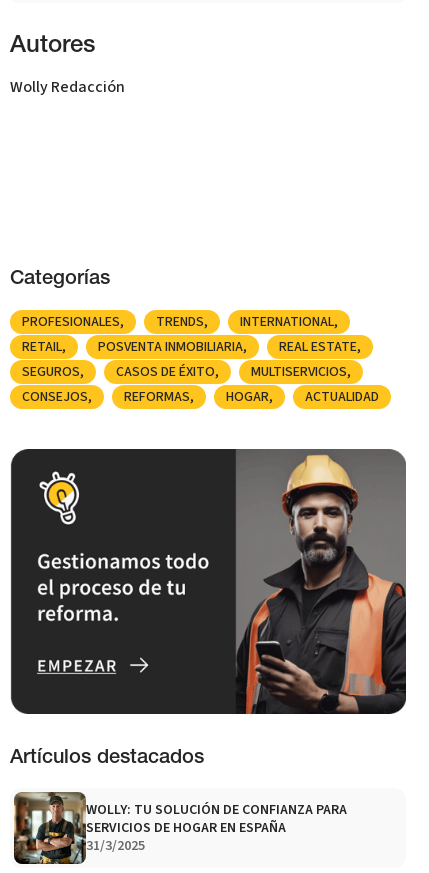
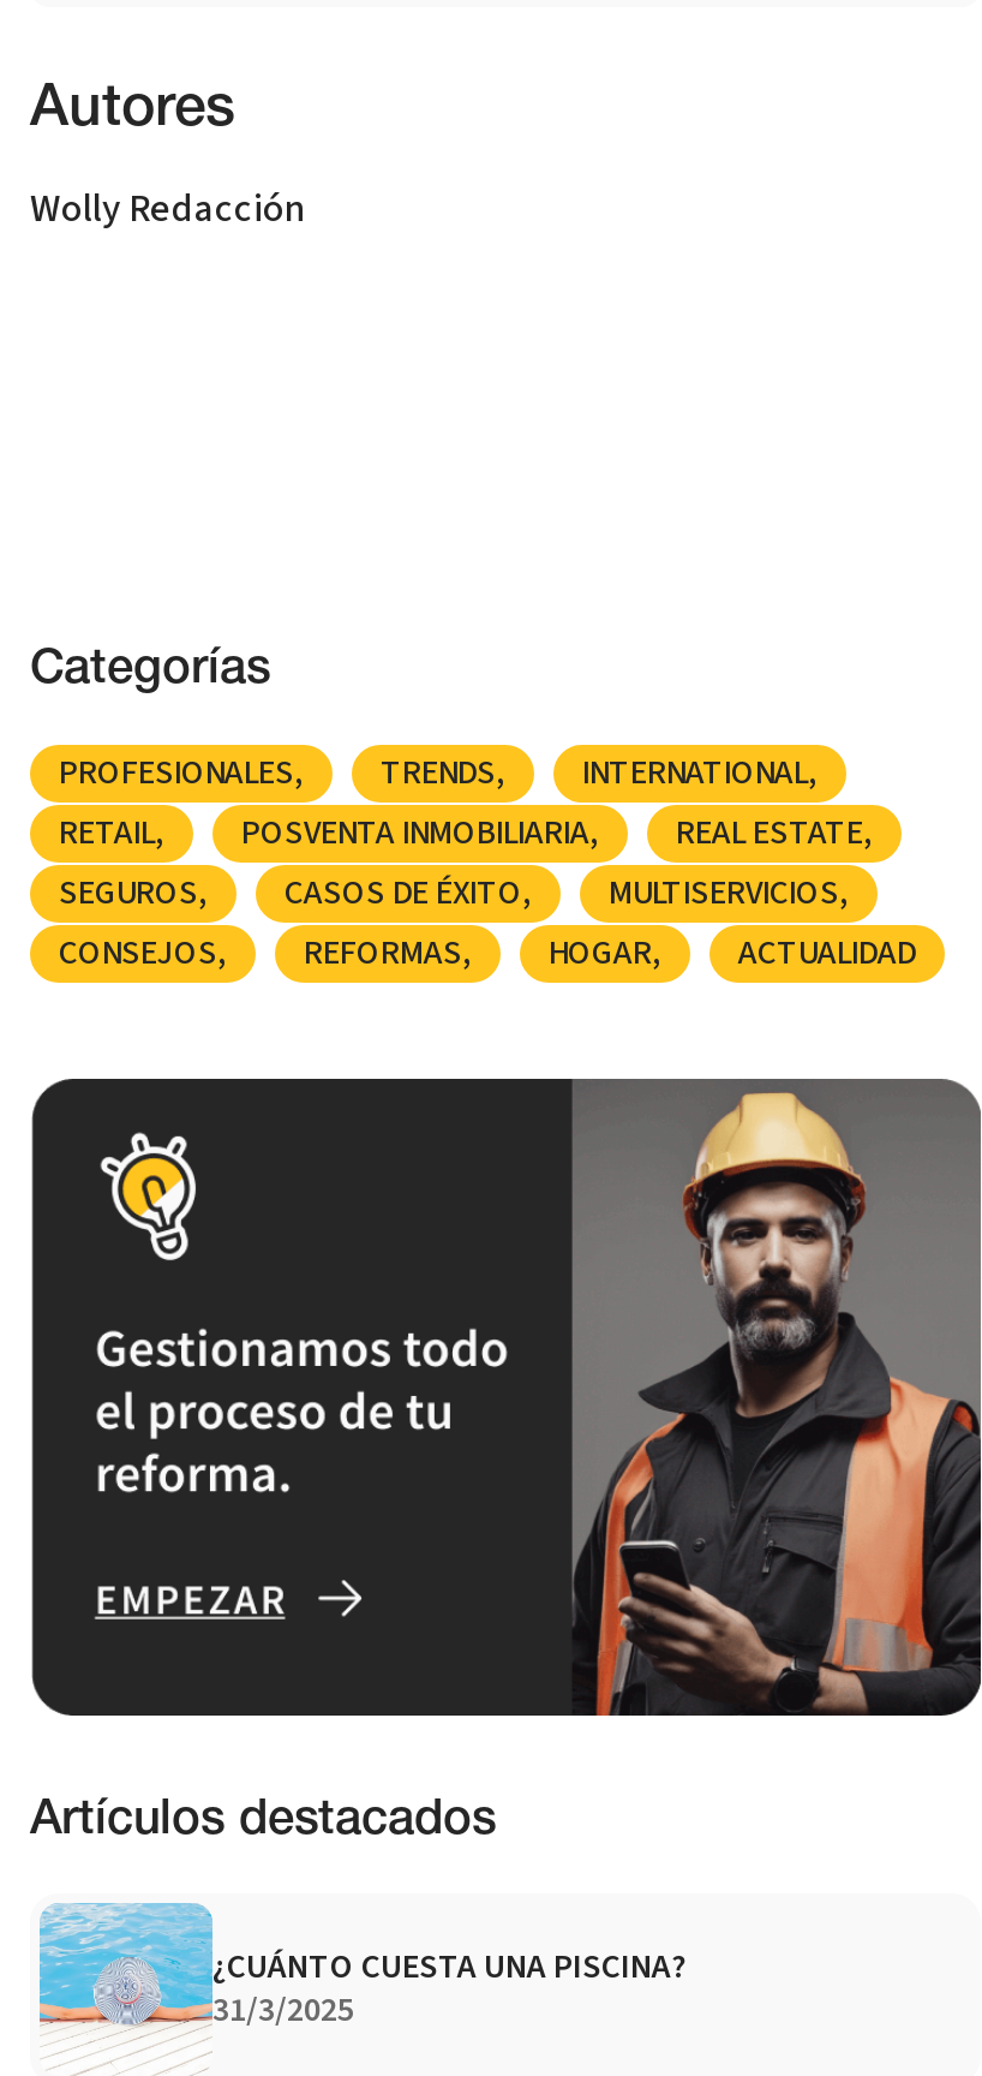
[13,791,347,865] [image] | WOLLY: TU SOLUCIÓN DE CONFIANZA PARA | SERVICIOS DE HOGAR EN ESPAÑA -> [37,1903,685,2054] [image] | ¿CUÁNTO CUESTA UNA PISCINA?

